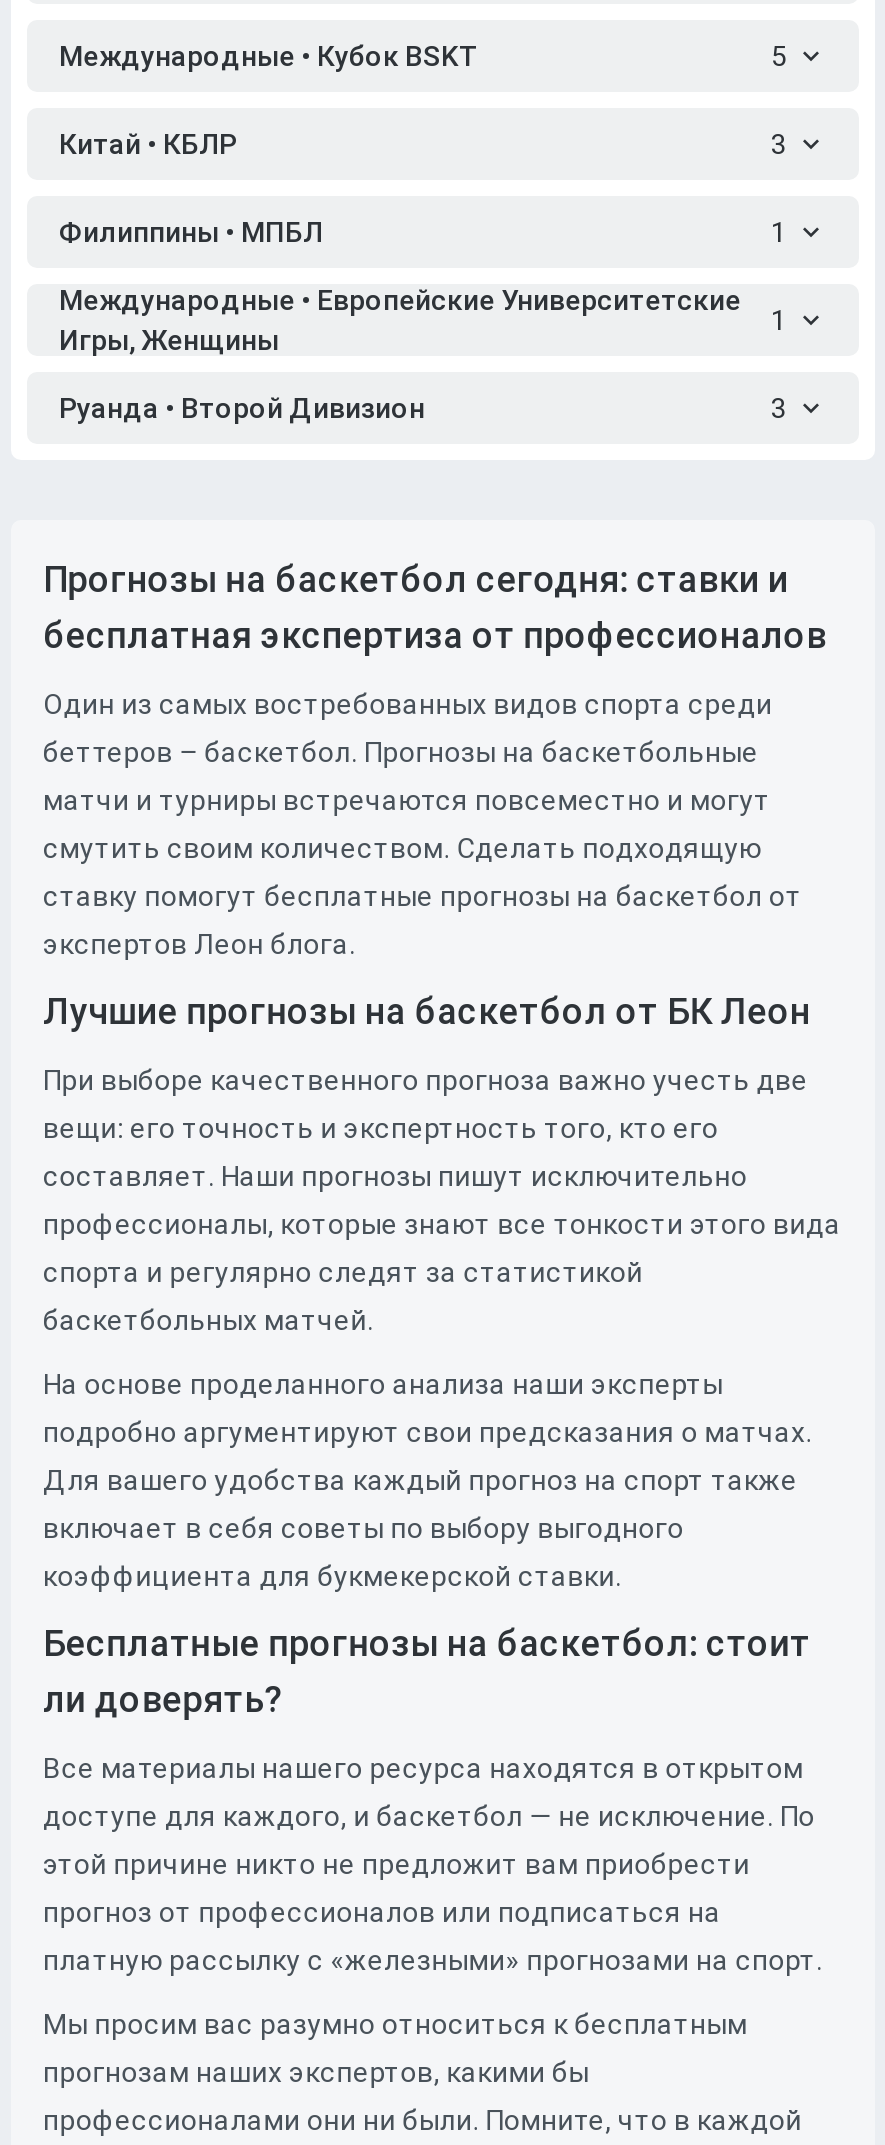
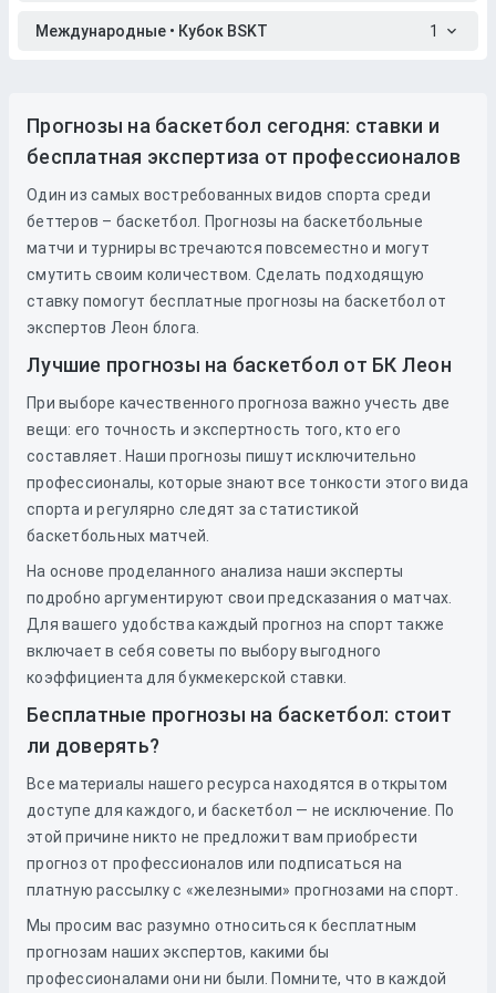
[59,40,787,248] 5 | Китай • КБЛР | 3 | Филиппины • МПБЛ -> none
[59,284,741,356] Международные • Европейские Университетские | Игры, Женщины -> none
[59,304,787,424] 1 | Руанда • Второй Дивизион | 3 -> none

